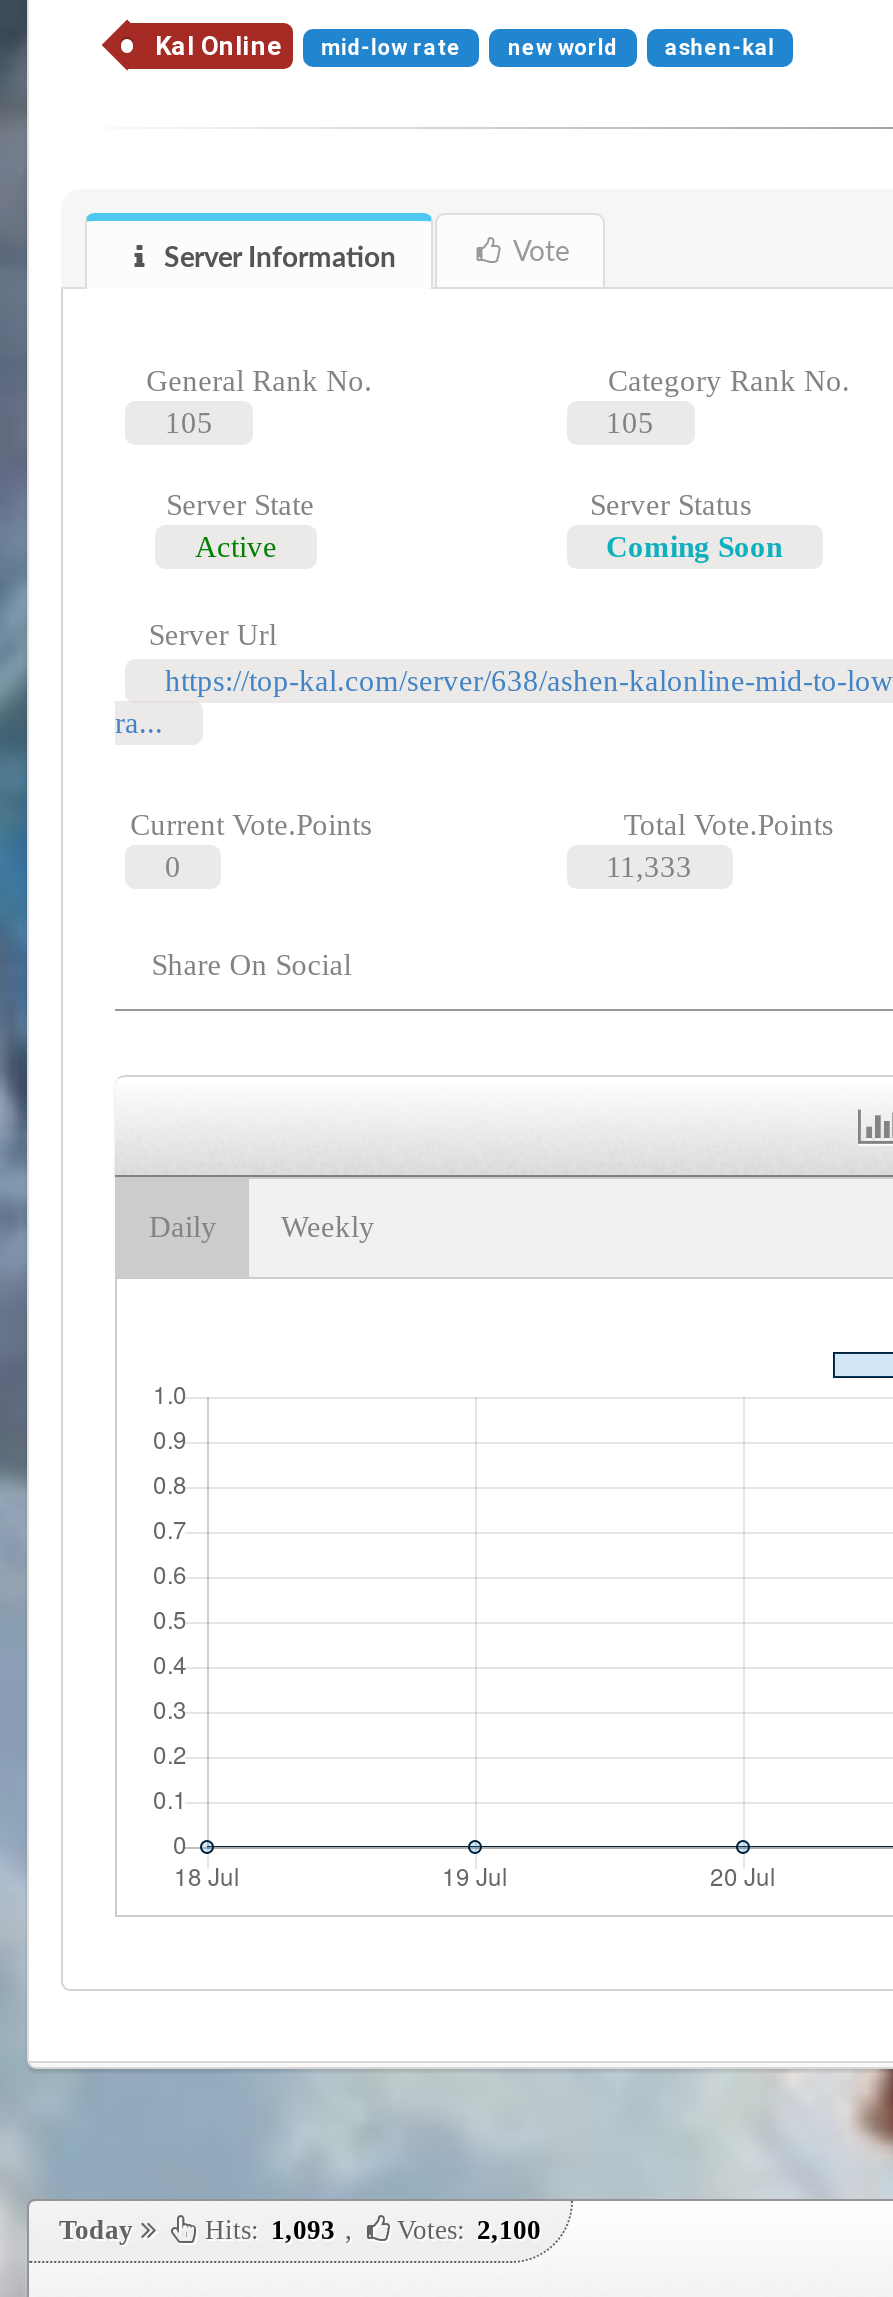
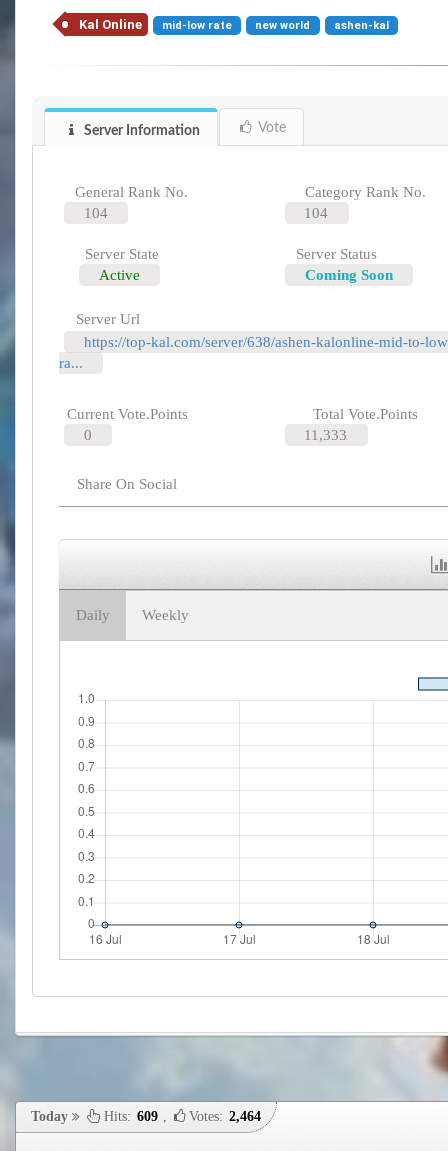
[165,407,213,439] 105 -> [84,205,108,221] 104
[606,407,654,439] 105 -> [304,205,328,221] 104
[205,2216,361,2246] Hits: 1,093 , -> [104,1109,171,1124] Hits: 609 ,
[397,2216,541,2246] Votes: 2,100 -> [189,1109,261,1124] Votes: 2,464

